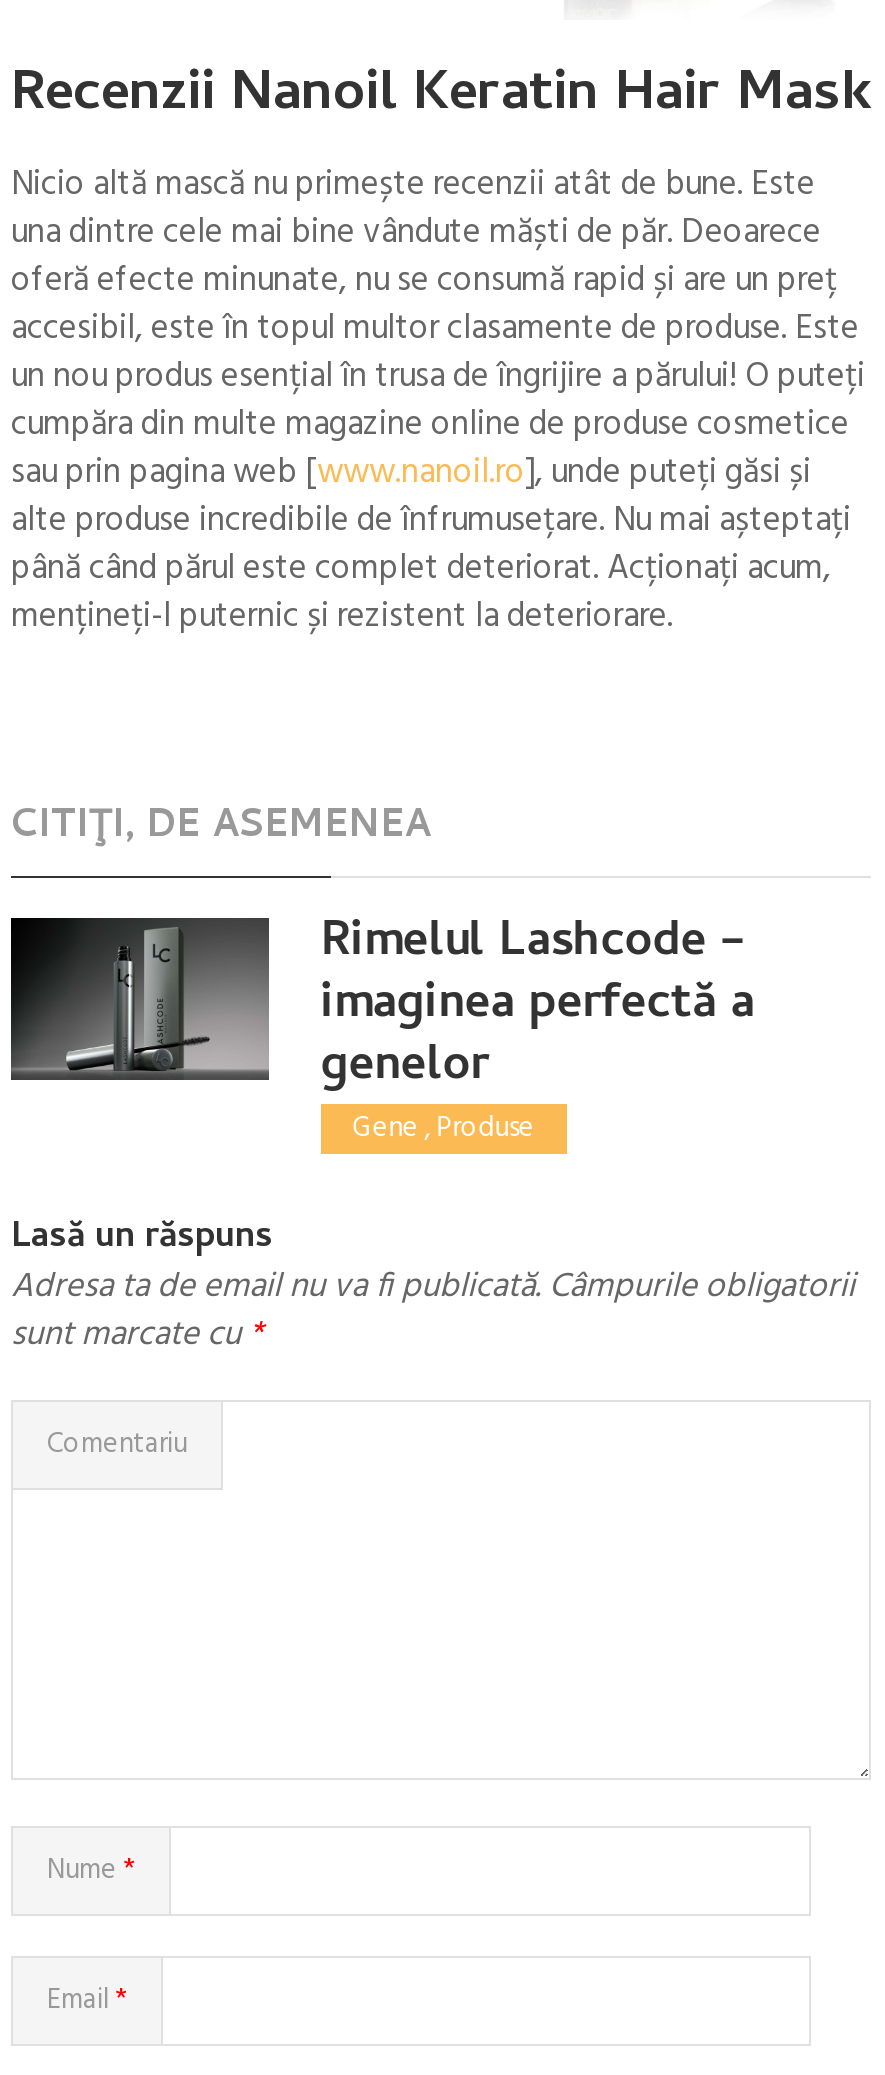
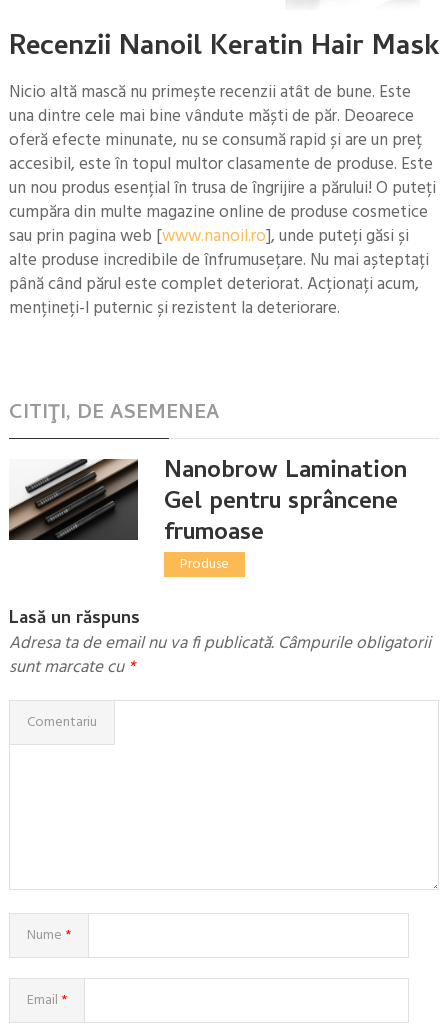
[9,906,755,1152] [image] | Rimelul Lashcode – | imaginea perfectă a | genelor | Gene, Produse -> [8,453,407,576] [image] | Nanobrow Lamination | Gel pentru sprâncene | frumoase | Produse

